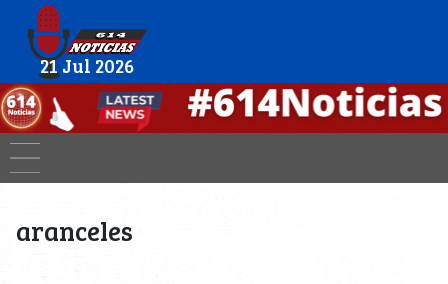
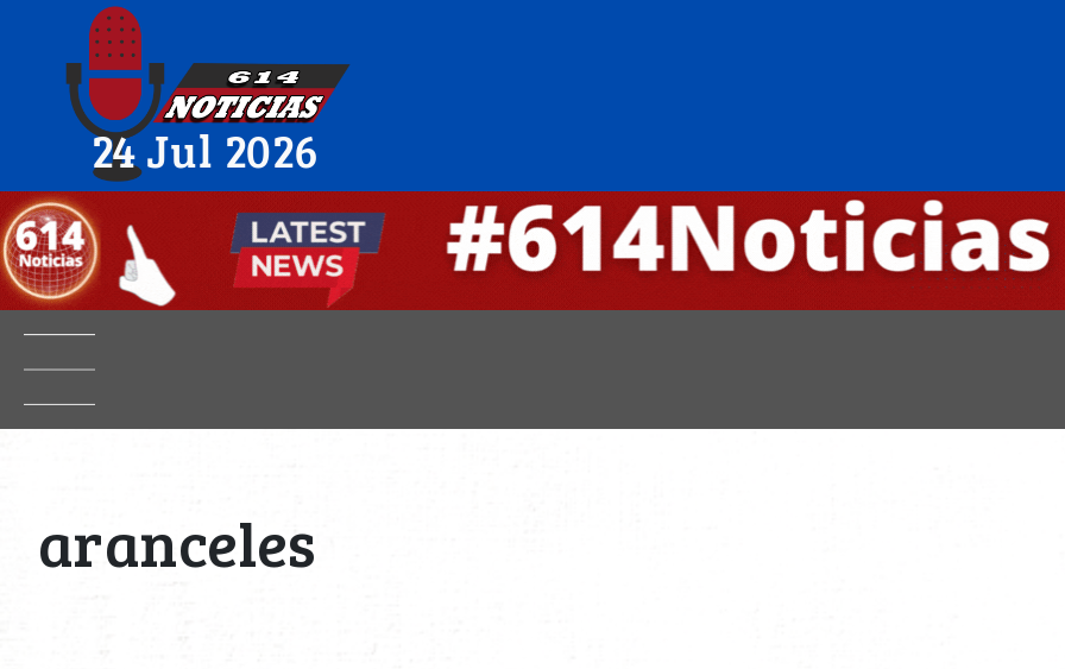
[40,52,134,78] 21 Jul 2026 -> [92,118,318,179] 24 Jul 2026

